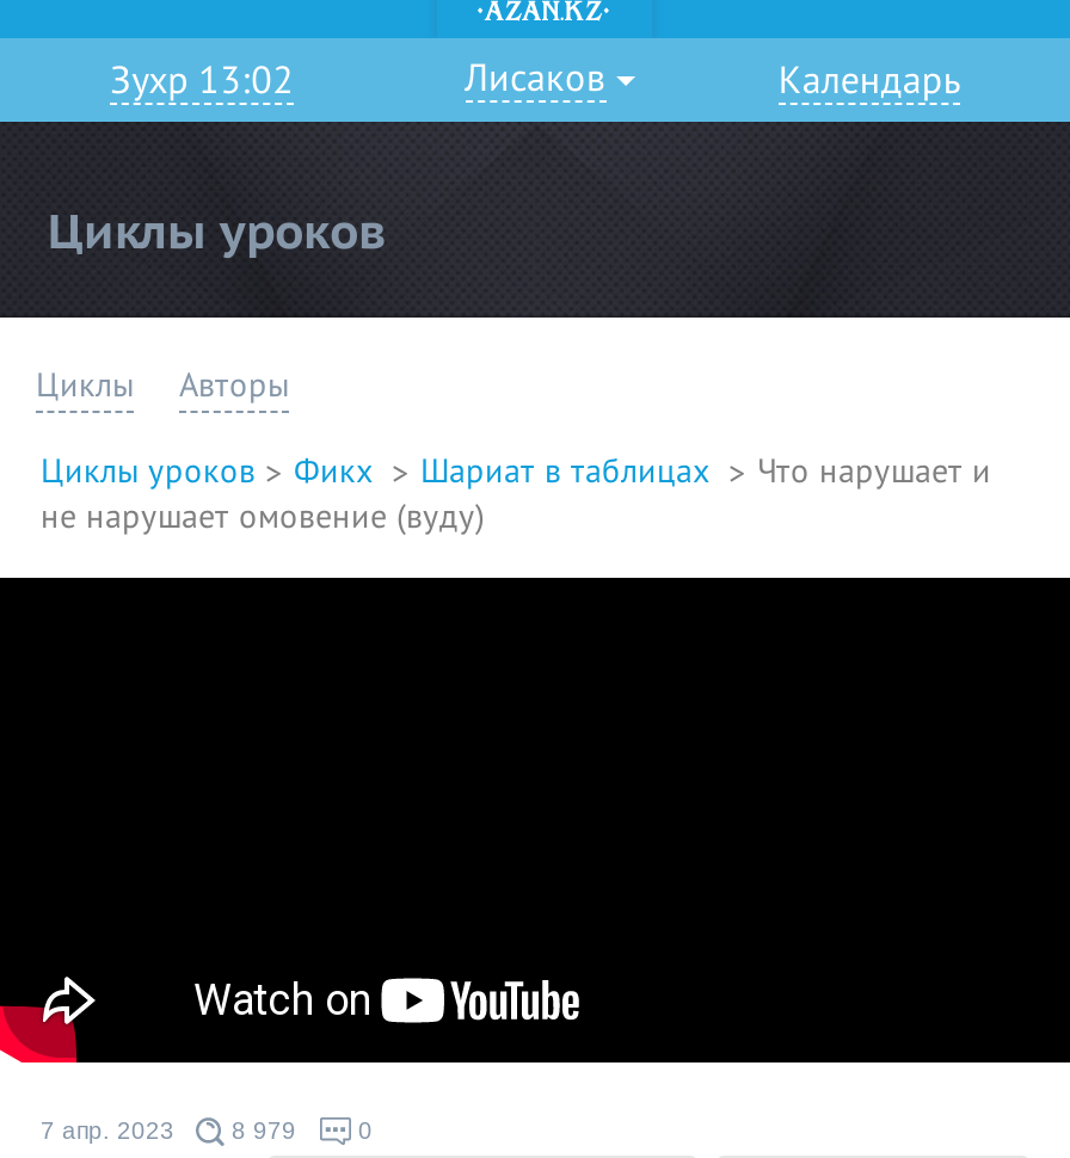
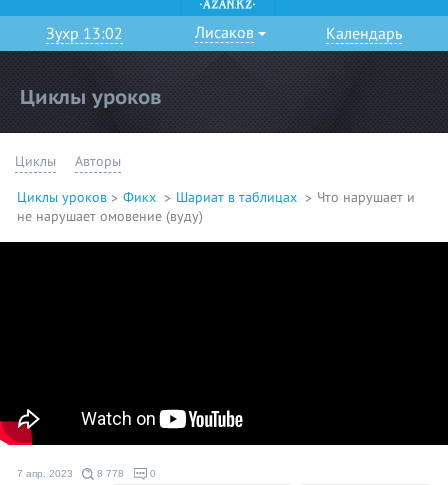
[41,1116,296,1142] 7 апр. 2023 8 979 -> [17,467,124,478] 7 апр. 2023 8 778

